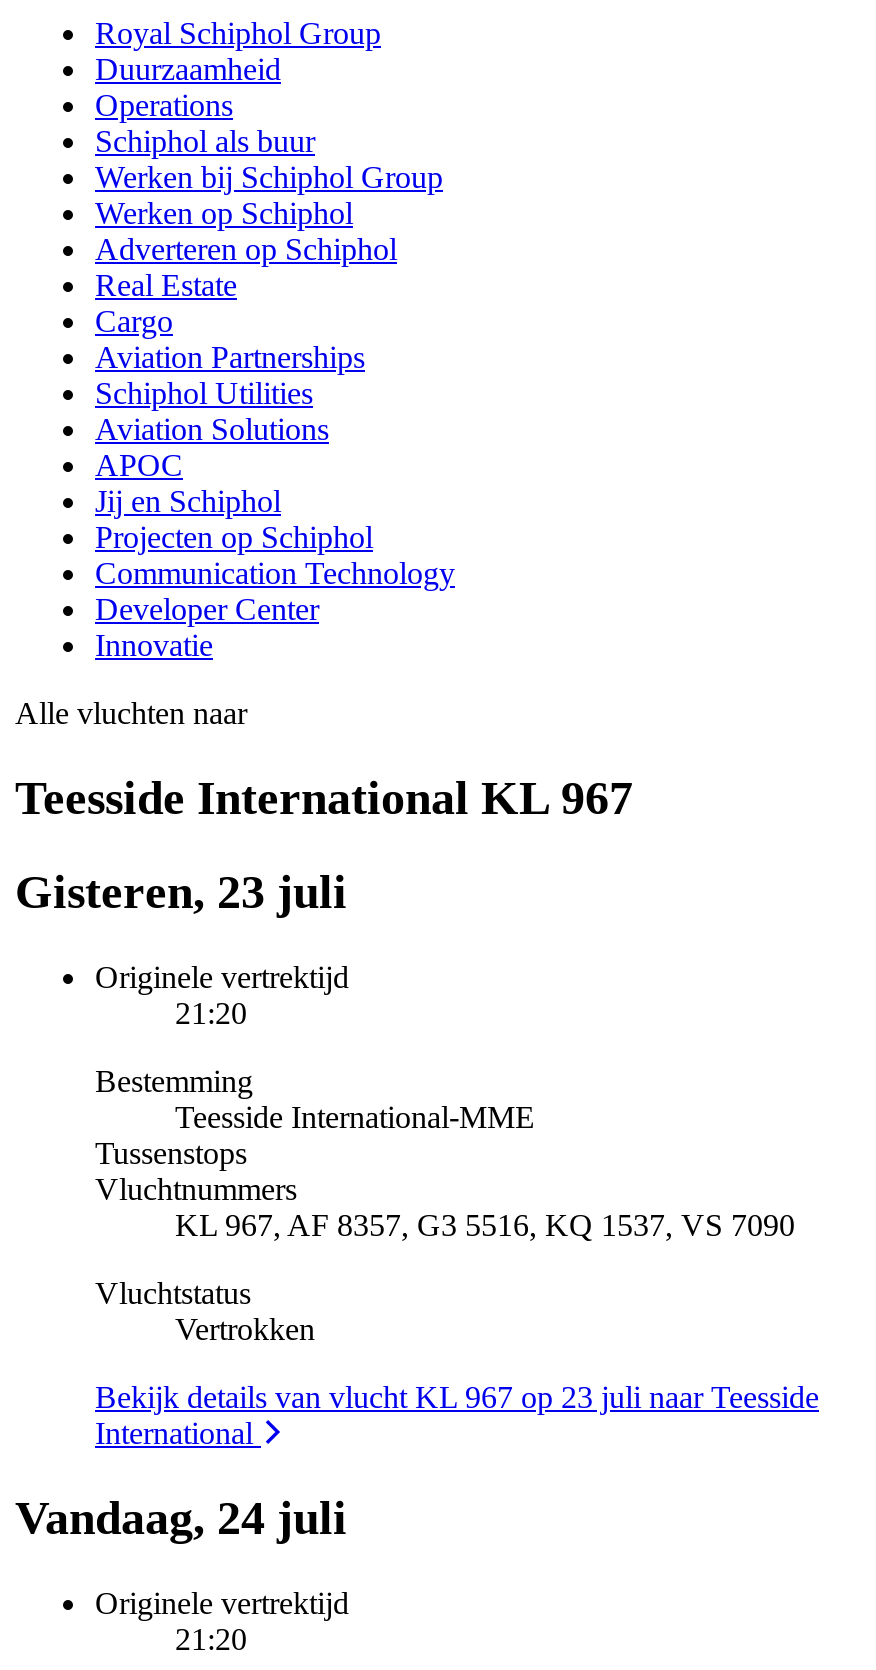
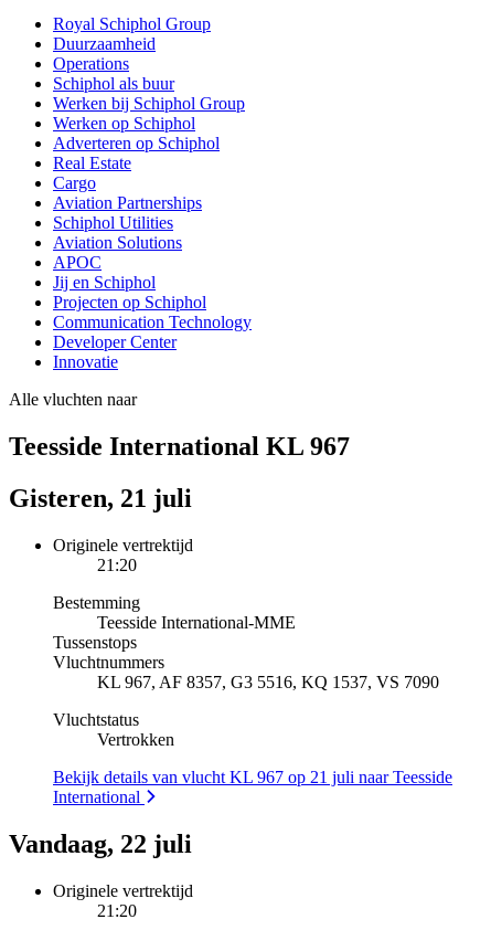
[15,866,347,918] Gisteren, 23 juli -> [9,484,192,512] Gisteren, 21 juli
[95,1379,819,1413] Bekijk details van vlucht KL 967 op 23 juli naar Teesside -> [53,767,452,786] Bekijk details van vlucht KL 967 op 21 juli naar Teesside
[15,1491,347,1543] Vandaag, 24 juli -> [9,829,192,858] Vandaag, 22 juli

